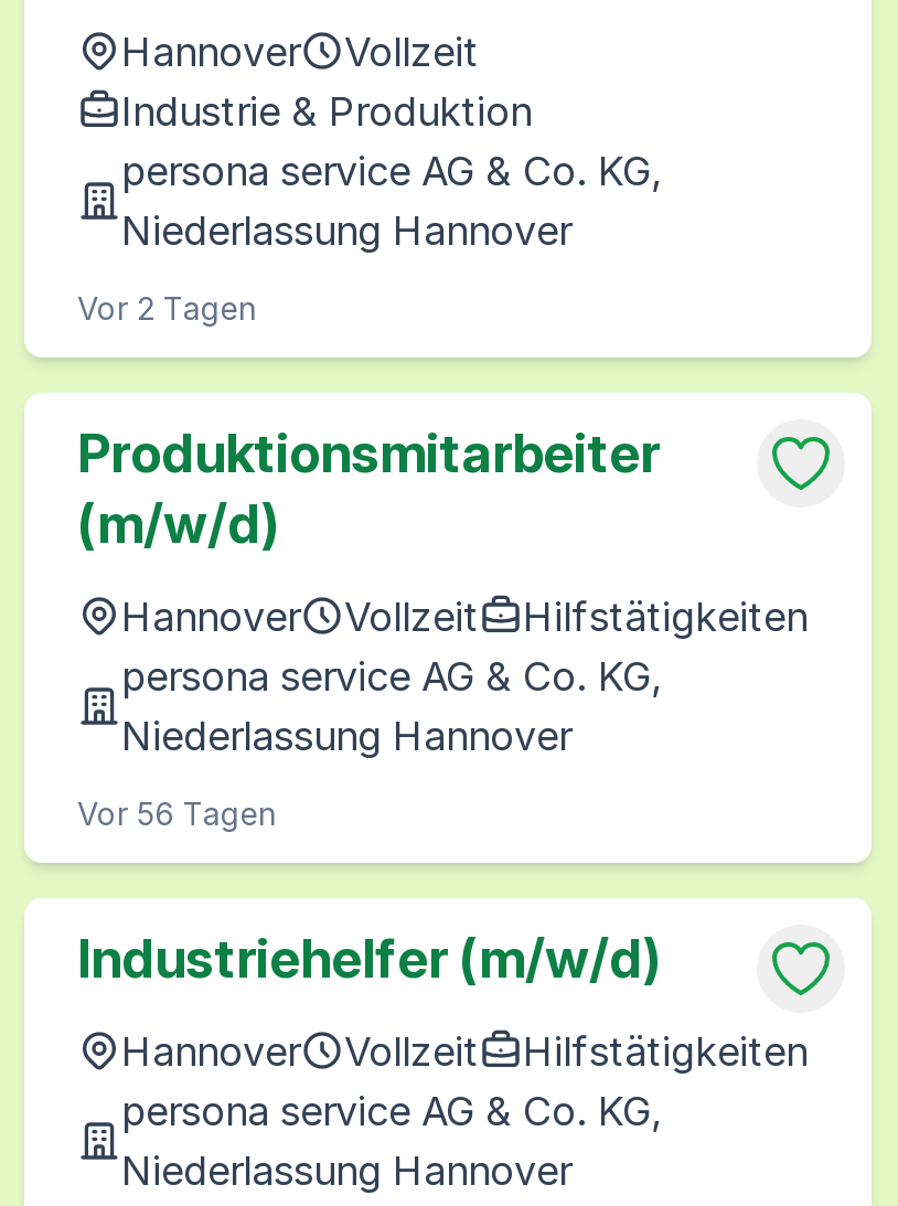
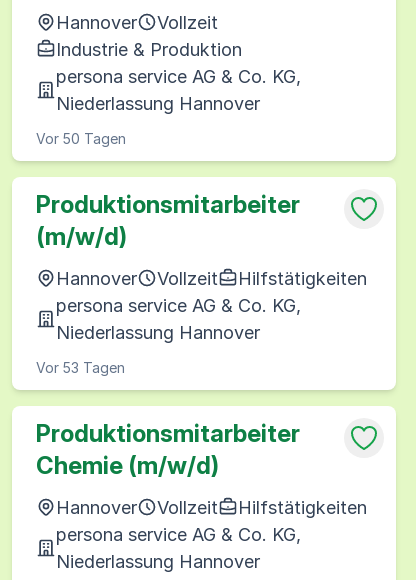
[77,288,256,326] Vor 2 Tagen -> [36,130,126,147] Vor 50 Tagen
[77,794,276,831] Vor 56 Tagen -> [36,359,125,376] Vor 53 Tagen
[77,926,660,990] Industriehelfer (m/w/d) -> [36,419,300,480] Produktionsmitarbeiter | Chemie (m/w/d)

